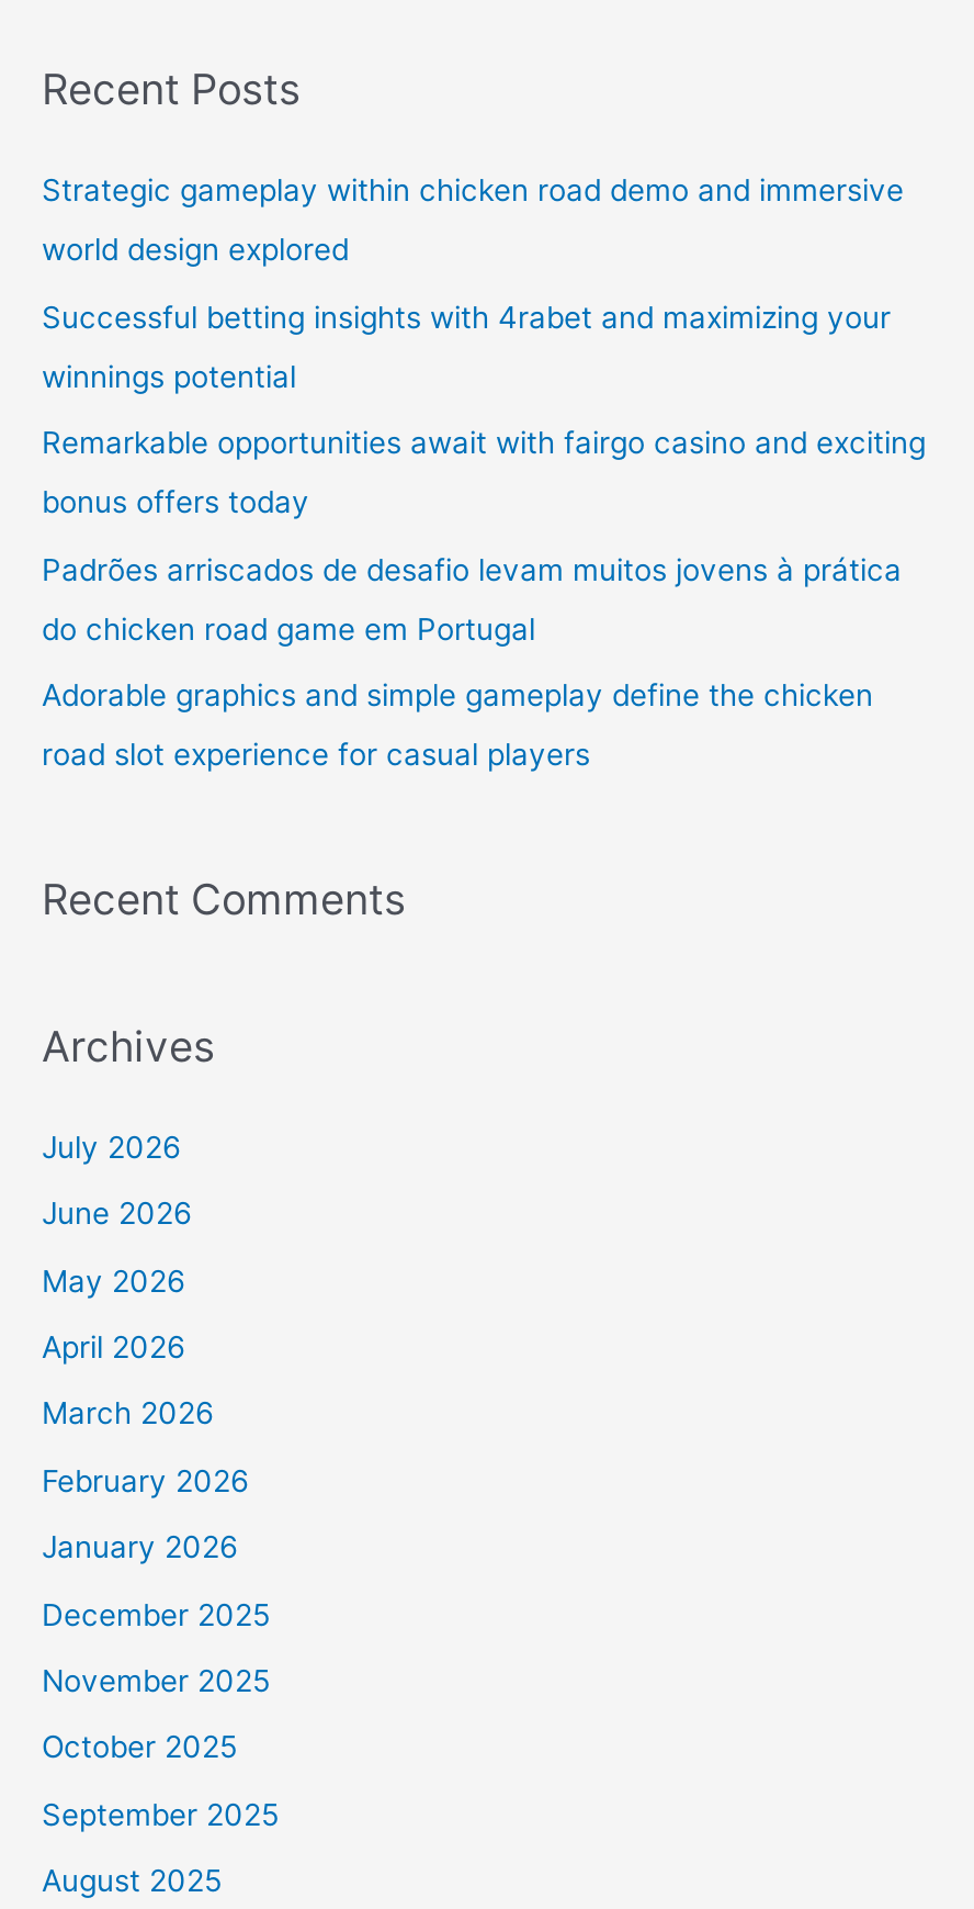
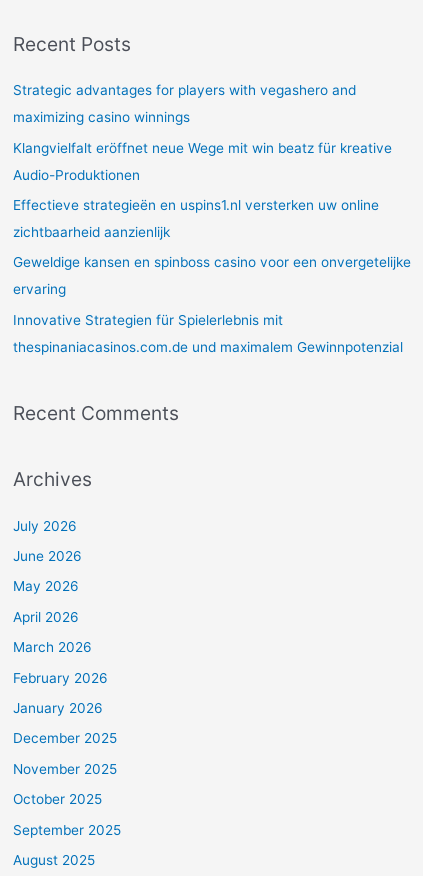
[42,173,904,208] Strategic gameplay within chicken road demo and immersive -> [13,82,356,98] Strategic advantages for players with vegashero and
[42,232,349,267] world design explored -> [13,109,190,125] maximizing casino winnings
[42,299,891,334] Successful betting insights with 4rabet and maximizing your -> [13,140,392,156] Klangvielfalt eröffnet neue Wege mit win beatz für kreative
[42,358,296,393] winnings potential -> [13,167,140,183] Audio-Produktionen
[42,425,926,460] Remarkable opportunities await with fairgo casino and exciting -> [13,197,379,213] Effectieve strategieën en uspins1.nl versterken uw online
[42,484,309,519] bonus offers today -> [13,224,170,240] zichtbaarheid aanzienlijk
[42,551,902,586] Padrões arriscados de desafio levam muitos jovens à prática -> [13,254,411,270] Geweldige kansen en spinboss casino voor een onvergetelijke
[42,610,535,645] do chicken road game em Portugal -> [13,281,66,297] ervaring
[42,677,873,712] Adorable graphics and simple gameplay define the chicken -> [13,312,283,328] Innovative Strategien für Spielerlebnis mit
[42,736,590,771] road slot experience for casual players -> [13,339,403,355] thespinaniacasinos.com.de und maximalem Gewinnpotenzial

